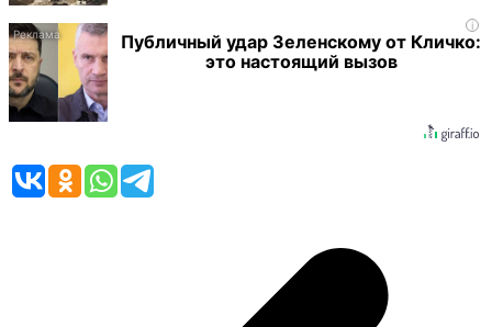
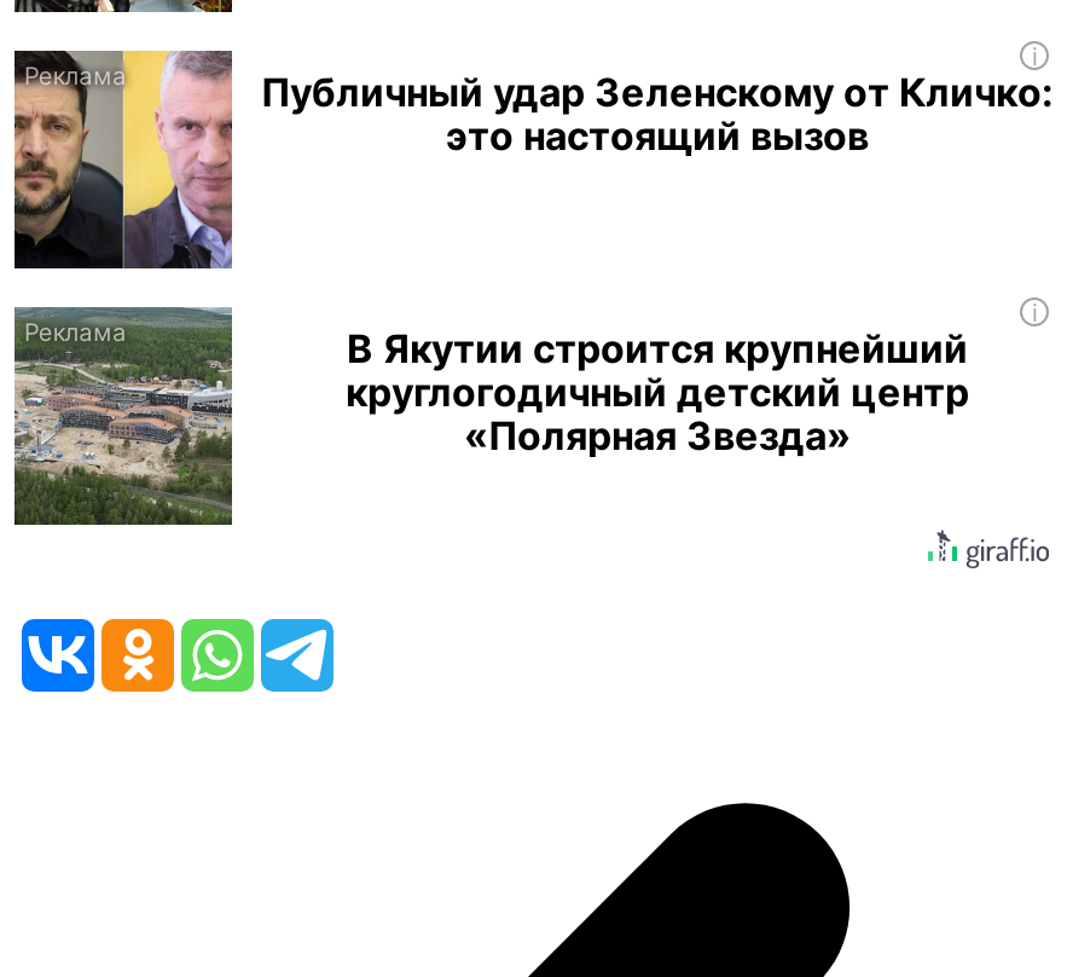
none -> [15,305,234,525] [image]
none -> [346,324,969,459] В Якутии строится крупнейший | круглогодичный детский центр | «Полярная Звезда»

